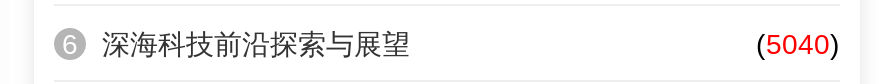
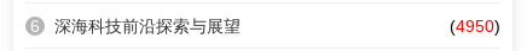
[756,29,840,61] (5040) -> [450,17,500,36] (4950)

